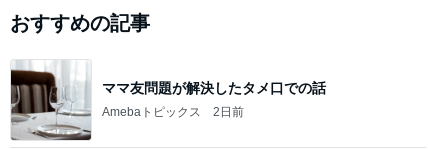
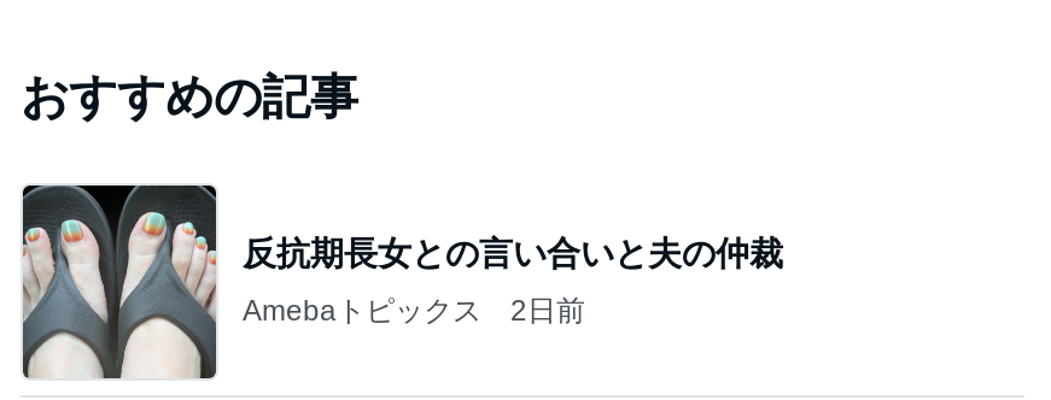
[10,60,326,141] [image] | ママ友問題が解決したタメ口での話 -> [21,183,783,378] [image] | 反抗期長女との言い合いと夫の仲裁

